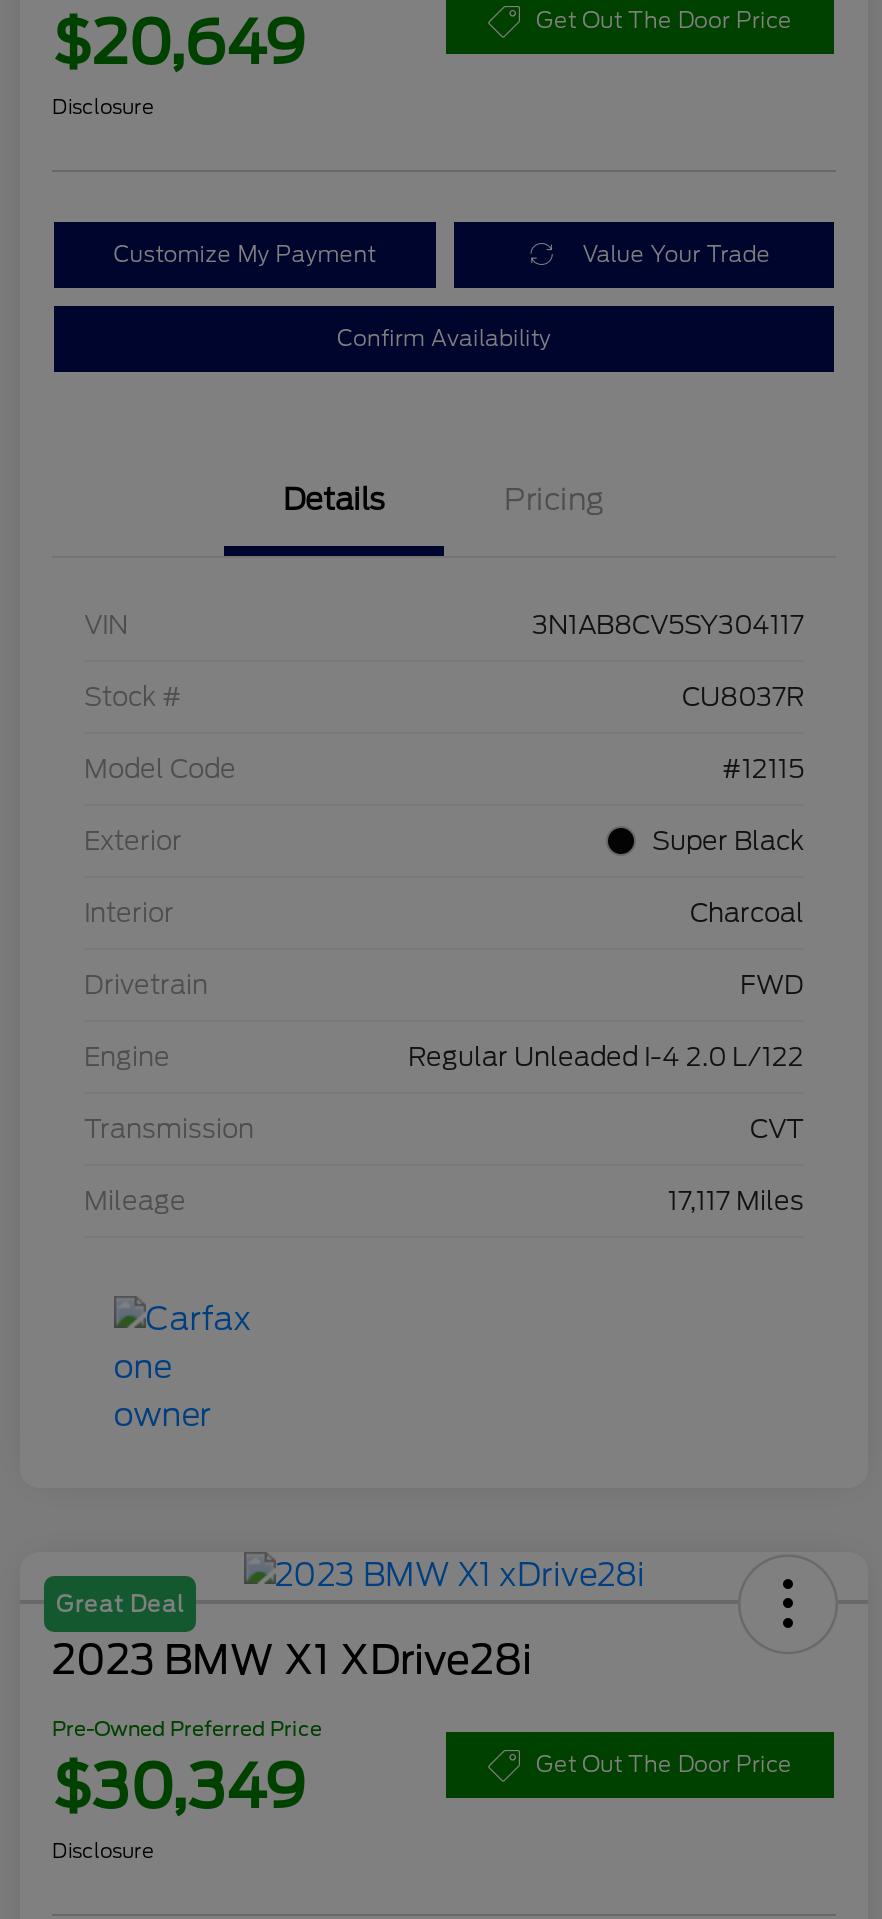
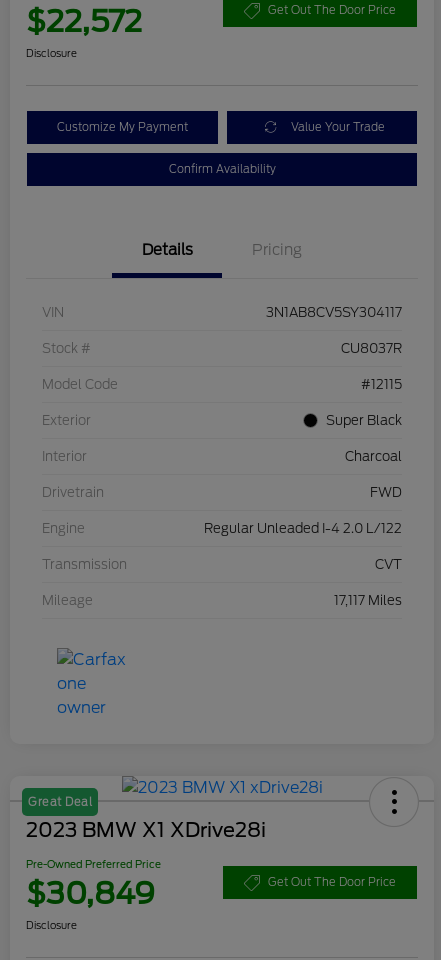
[52,6,306,78] $20,649 -> [26,3,142,39] $22,572
[52,1750,306,1822] $30,349 -> [26,875,155,911] $30,849

